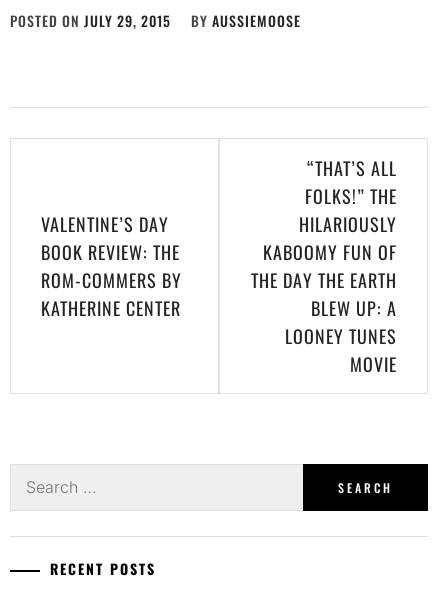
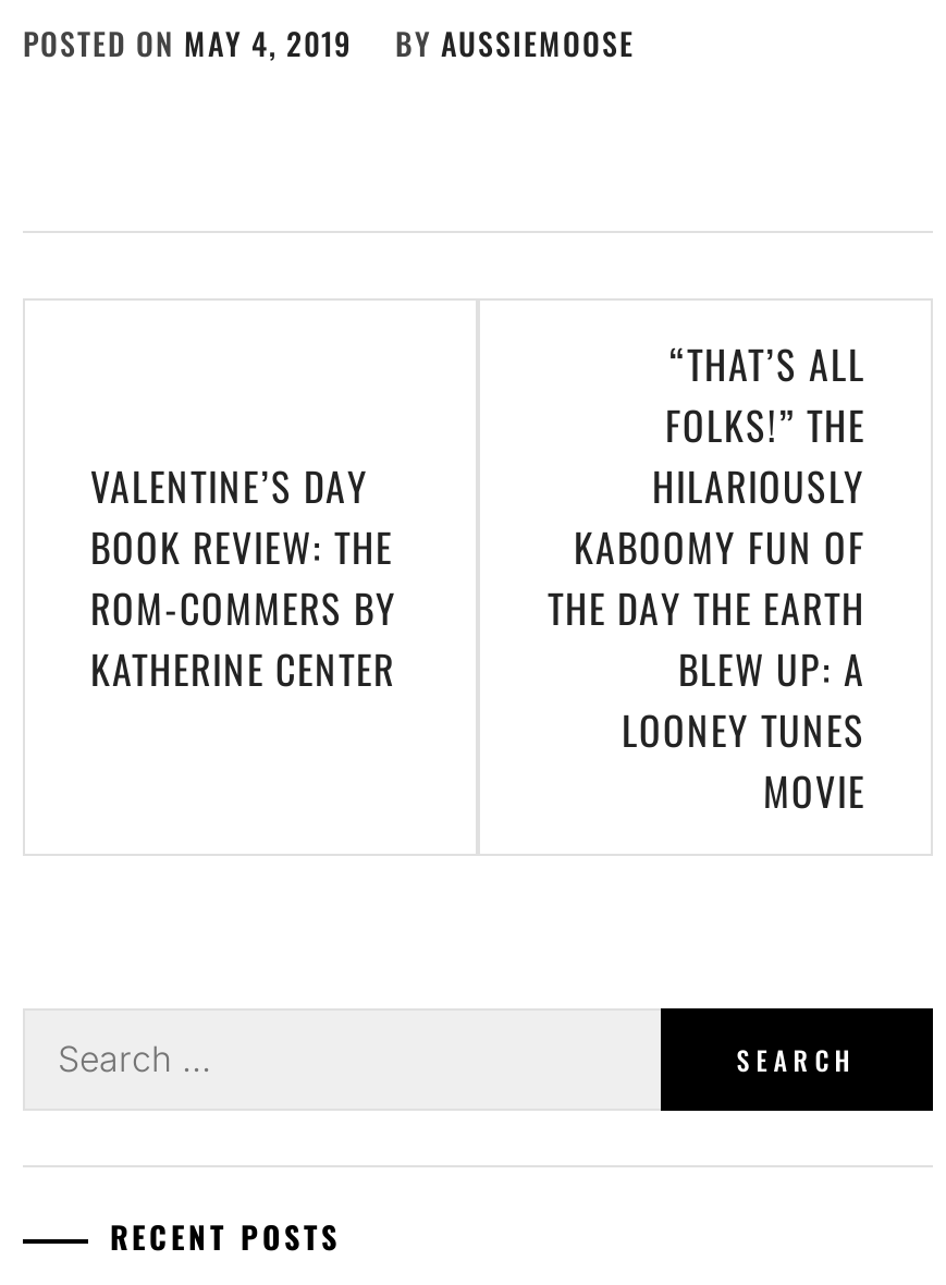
[10,10,171,31] POSTED ON JULY 29, 2015 -> [23,19,352,65] POSTED ON MAY 4, 2019

